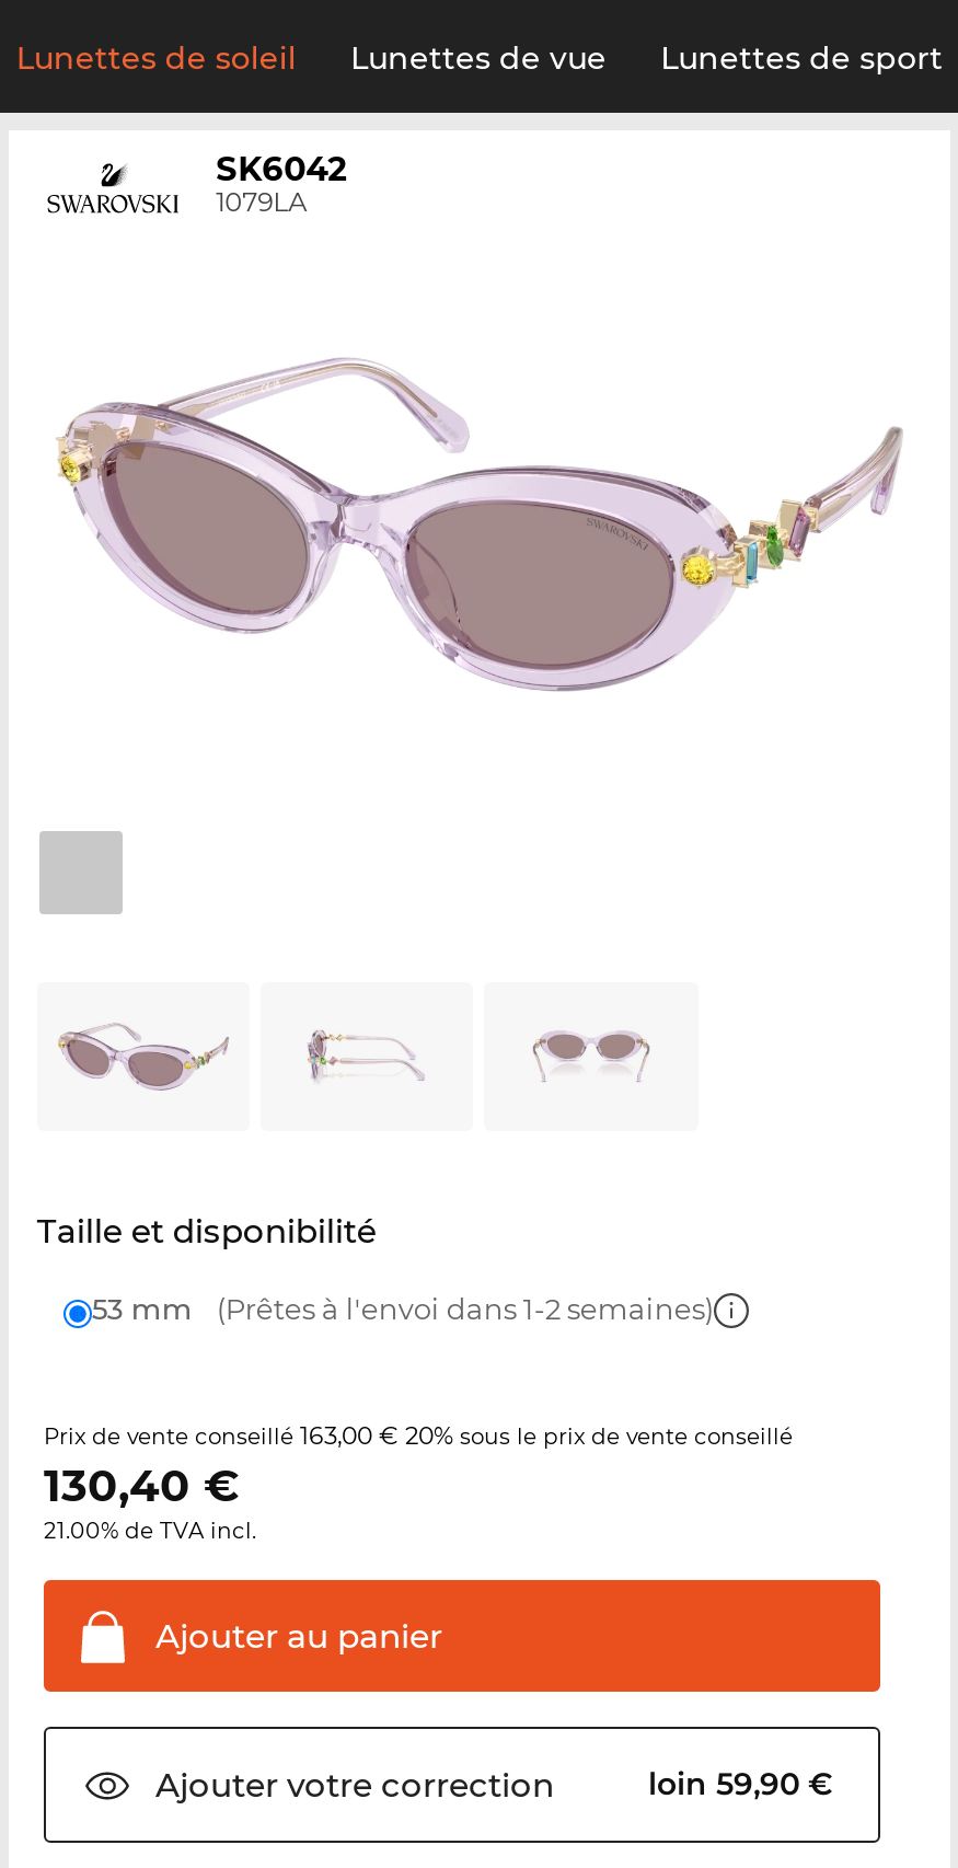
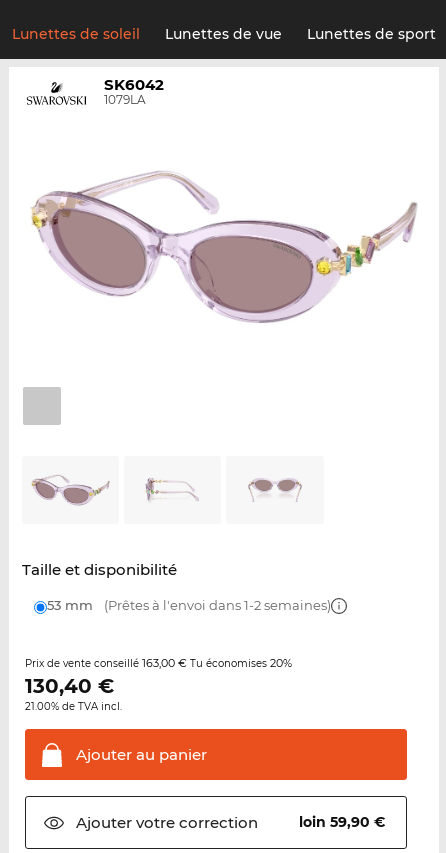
[44,1421,793,1452] Prix de vente conseillé 163,00 € 20% sous le prix de vente conseillé -> [25,656,292,670] Prix de vente conseillé 163,00 €Tu économises 20%

